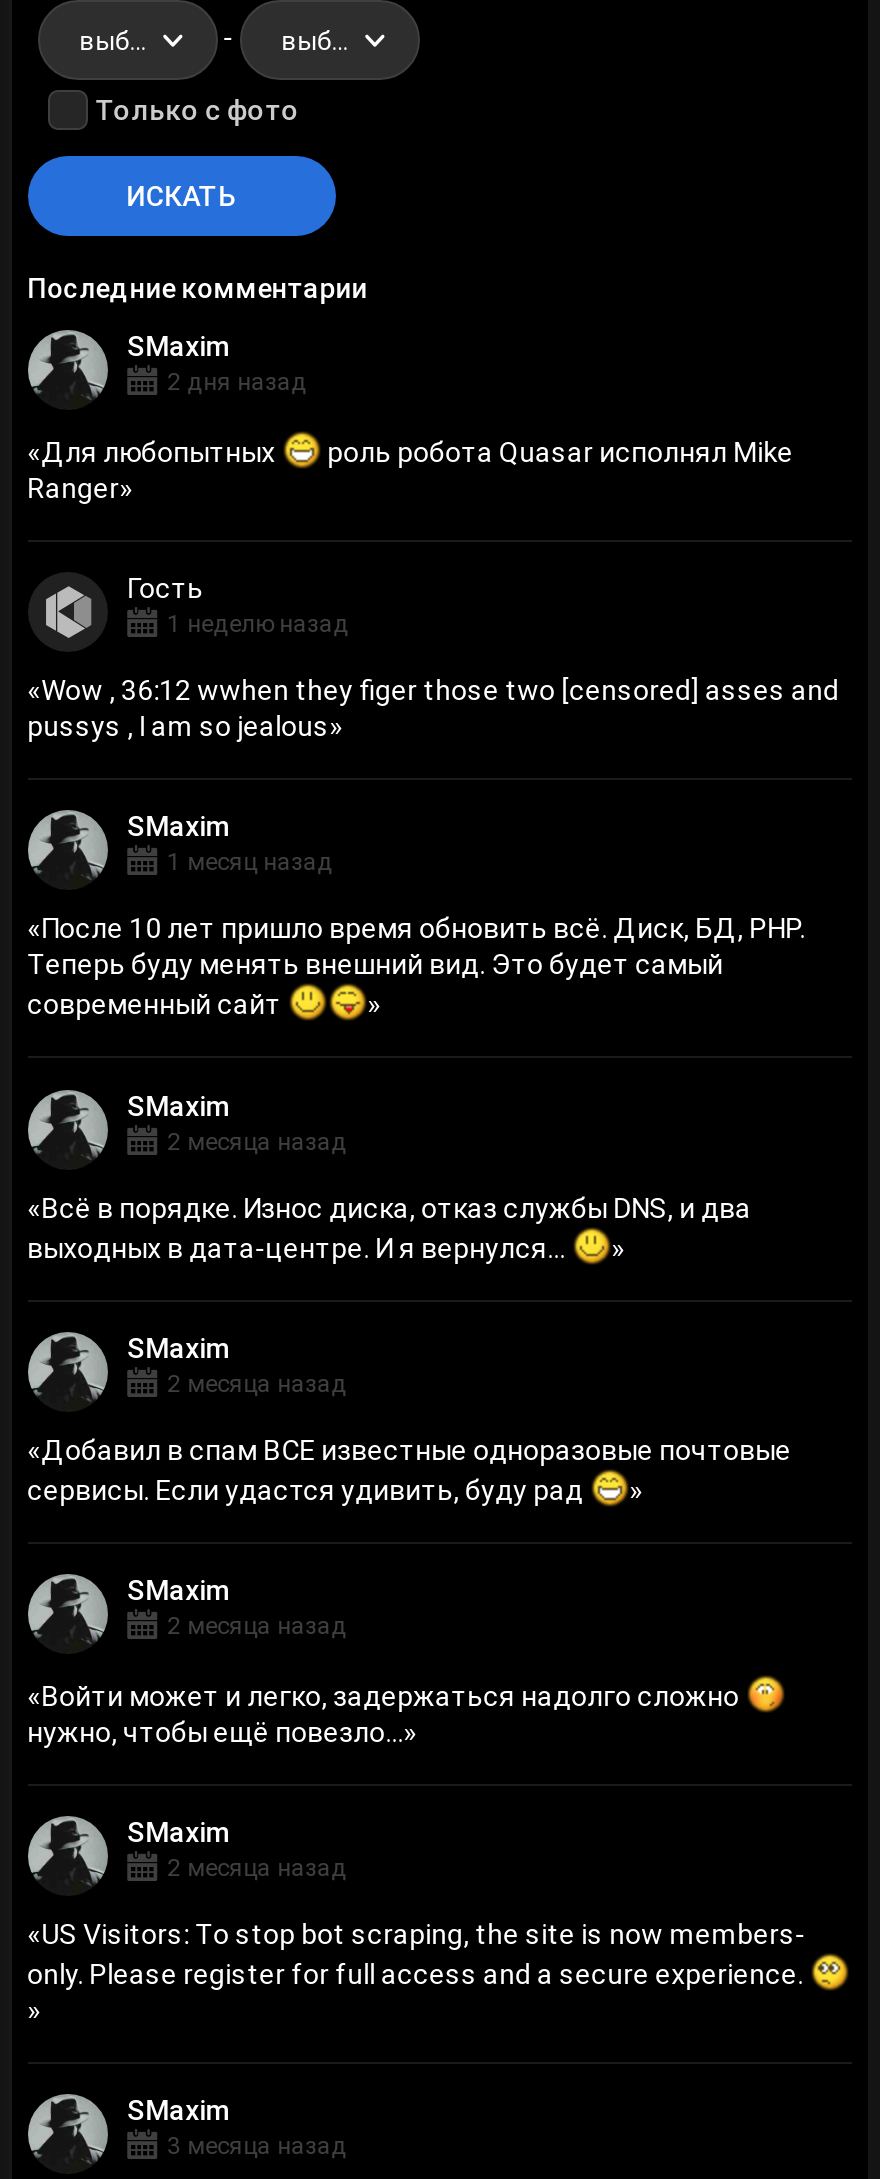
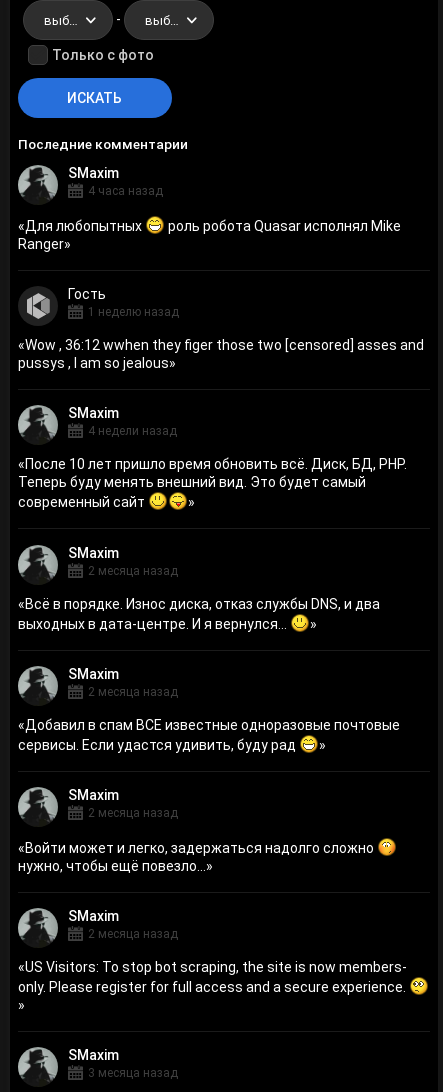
[167,368,307,396] 2 дня назад -> [88,184,163,198] 4 часа назад
[167,849,333,877] 1 месяц назад -> [88,424,177,438] 4 недели назад

